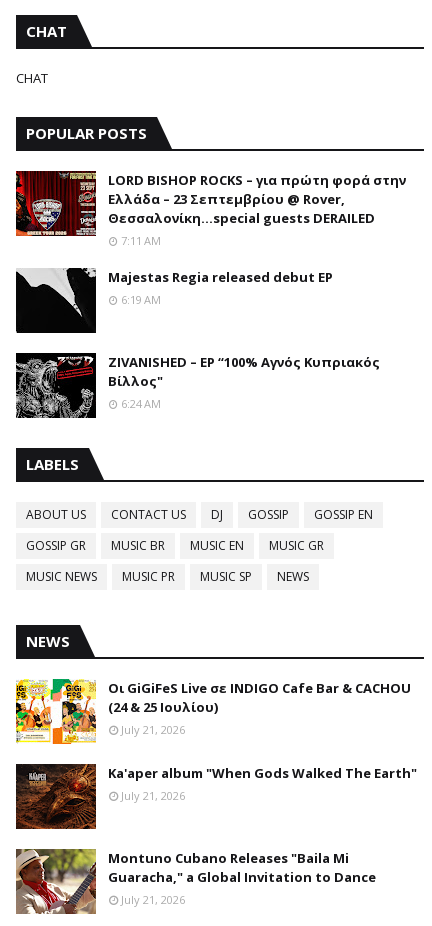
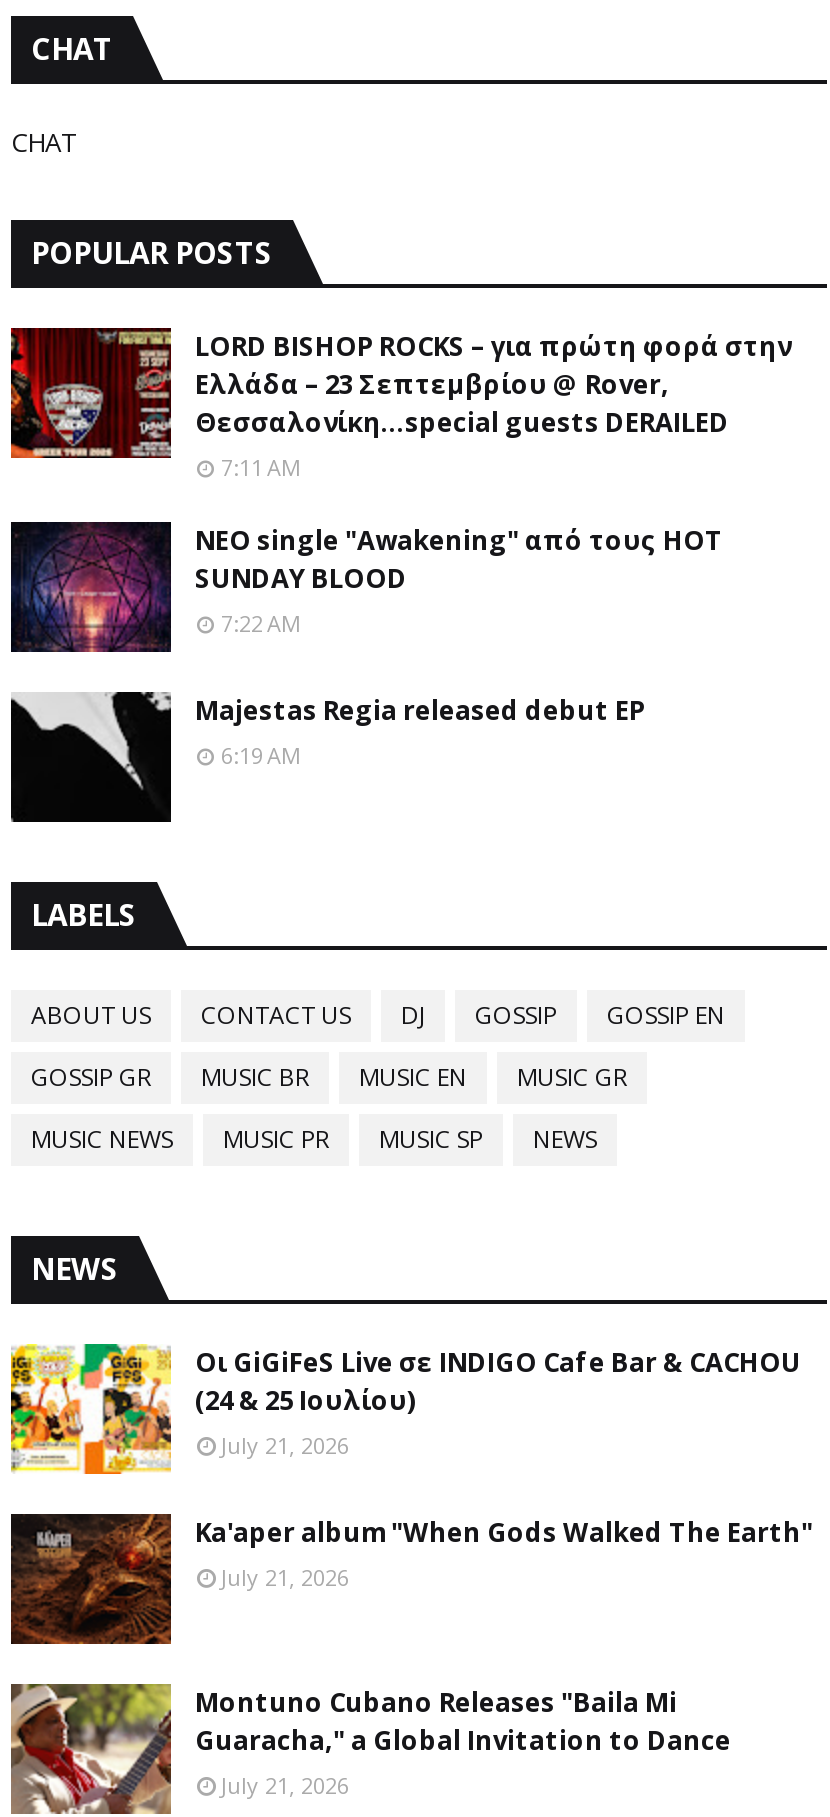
none -> [11,520,723,654] [image] | NEΟ single "Awakening" από τους HOT | SUNDAY BLOOD | 7:22 AM
moved [108,268,333,307] -> [195,692,645,770]: Majestas Regia released debut EP | 6:19 AM
[16,352,380,418] [image] | ΖIVANISHED – EP “100% Αγνός Κυπριακός | Βίλλος" | 6:24 AM -> none

